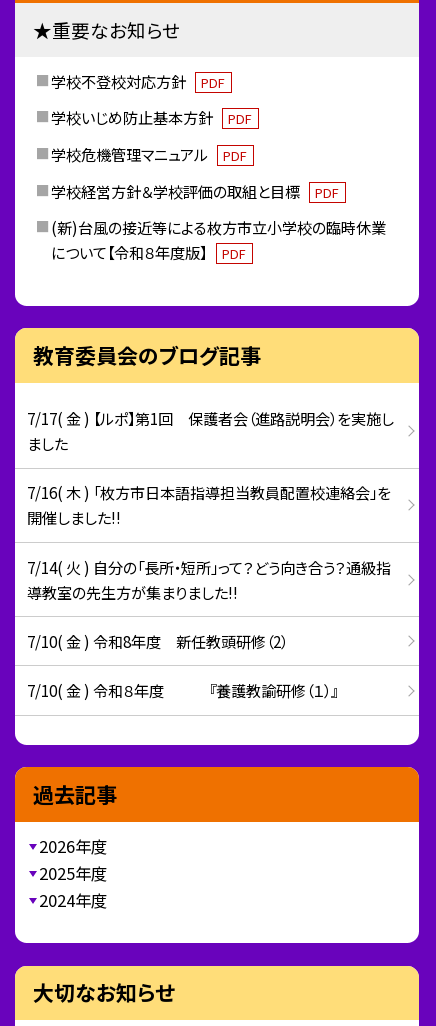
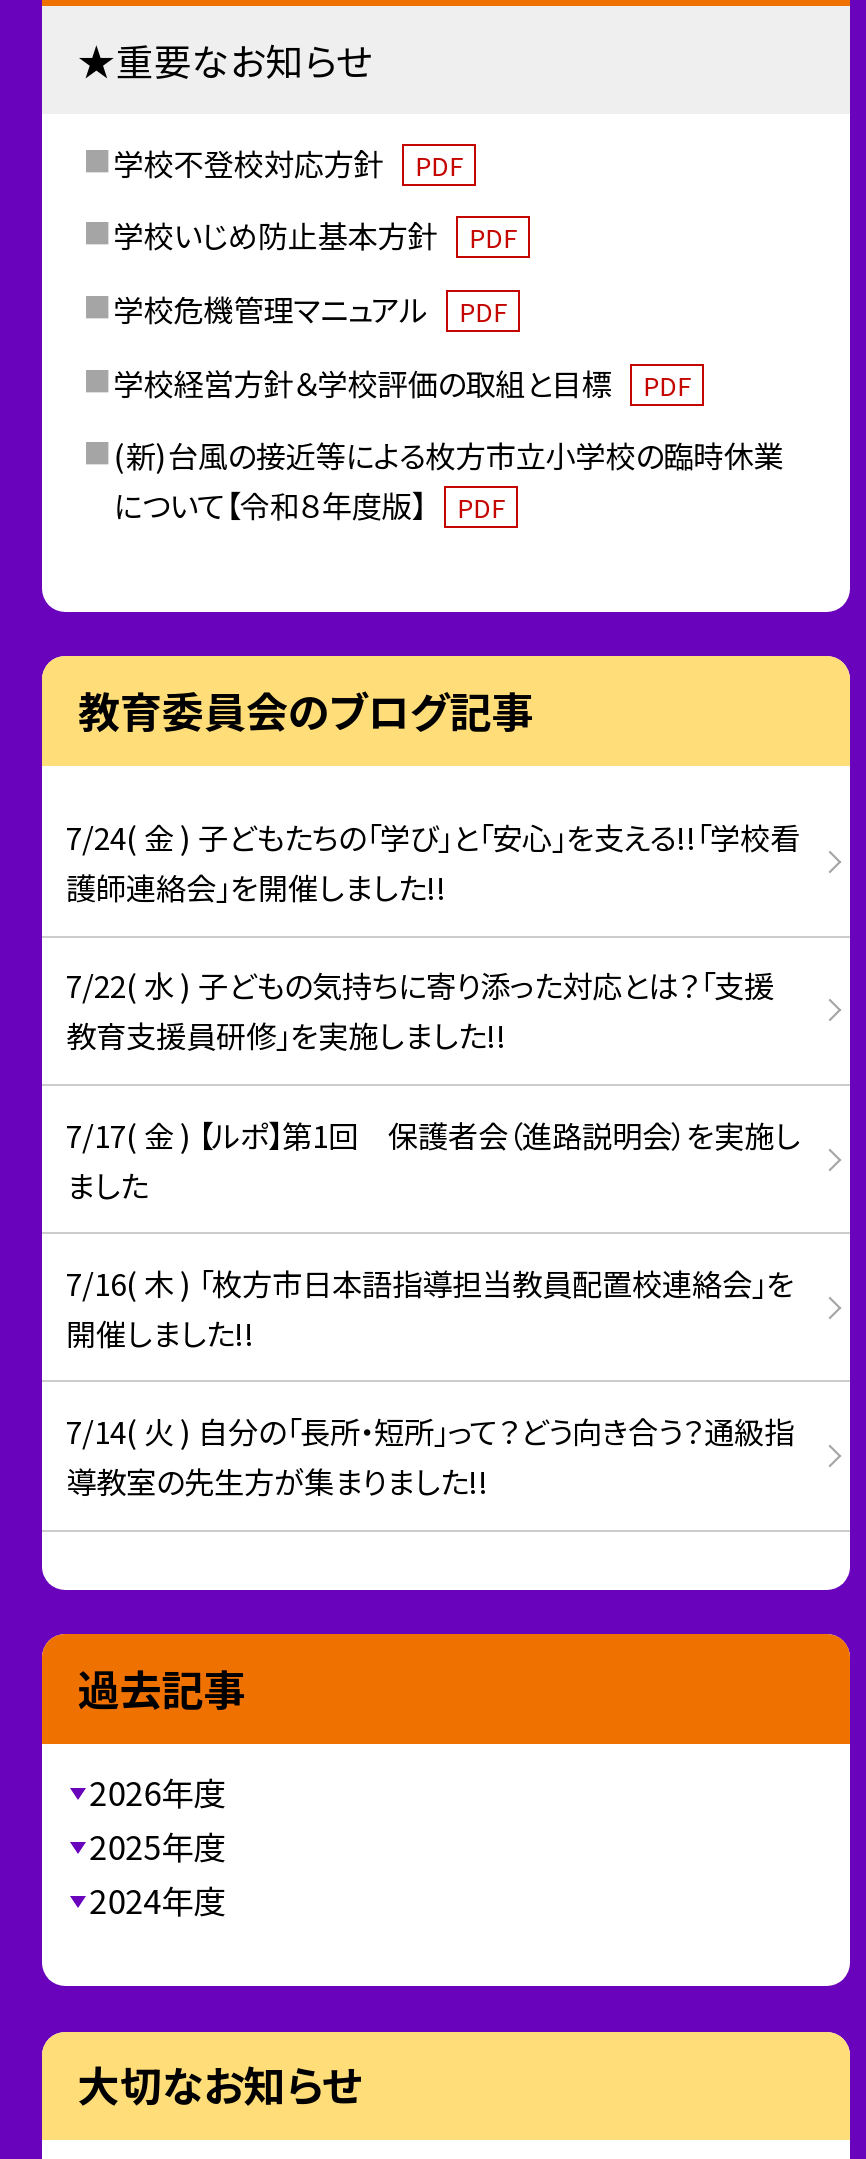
none -> [66,814,800,1057] 7/24( 金 ) 子どもたちの「学び」と「安心」を支える!!「学校看 | 護師連絡会」を開催しました!! | 7/22( 水 ) 子どもの気持ちに寄り添った対応とは？「支援 | 教育支援員研修」を実施しました!!
moved [27,407,394,603] -> [66,1111,800,1502]: 7/17( 金 ) 【ルポ】第1回 保護者会（進路説明会）を実施し | ました | 7/16( 木 ) 「枚方市日本語指導担当教員配置校連絡会」を | 開催しました!! | 7/14( 火 ) 自分の「長所・短所」って？どう向き合う？通級指 | 導教室の先生方が集まりました!!
[27,630,338,701] 7/10( 金 ) 令和8年度 新任教頭研修（2） | 7/10( 金 ) 令和８年度 『養護教諭研修（１）』 -> none

